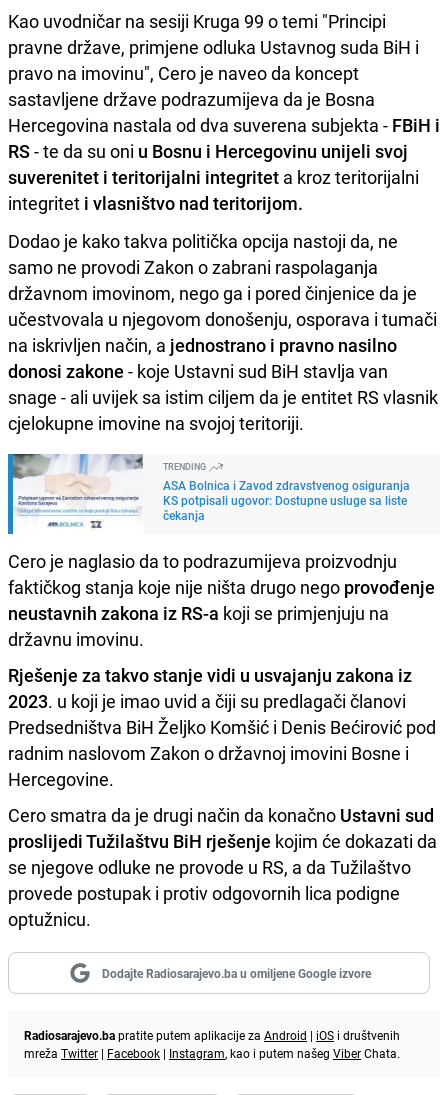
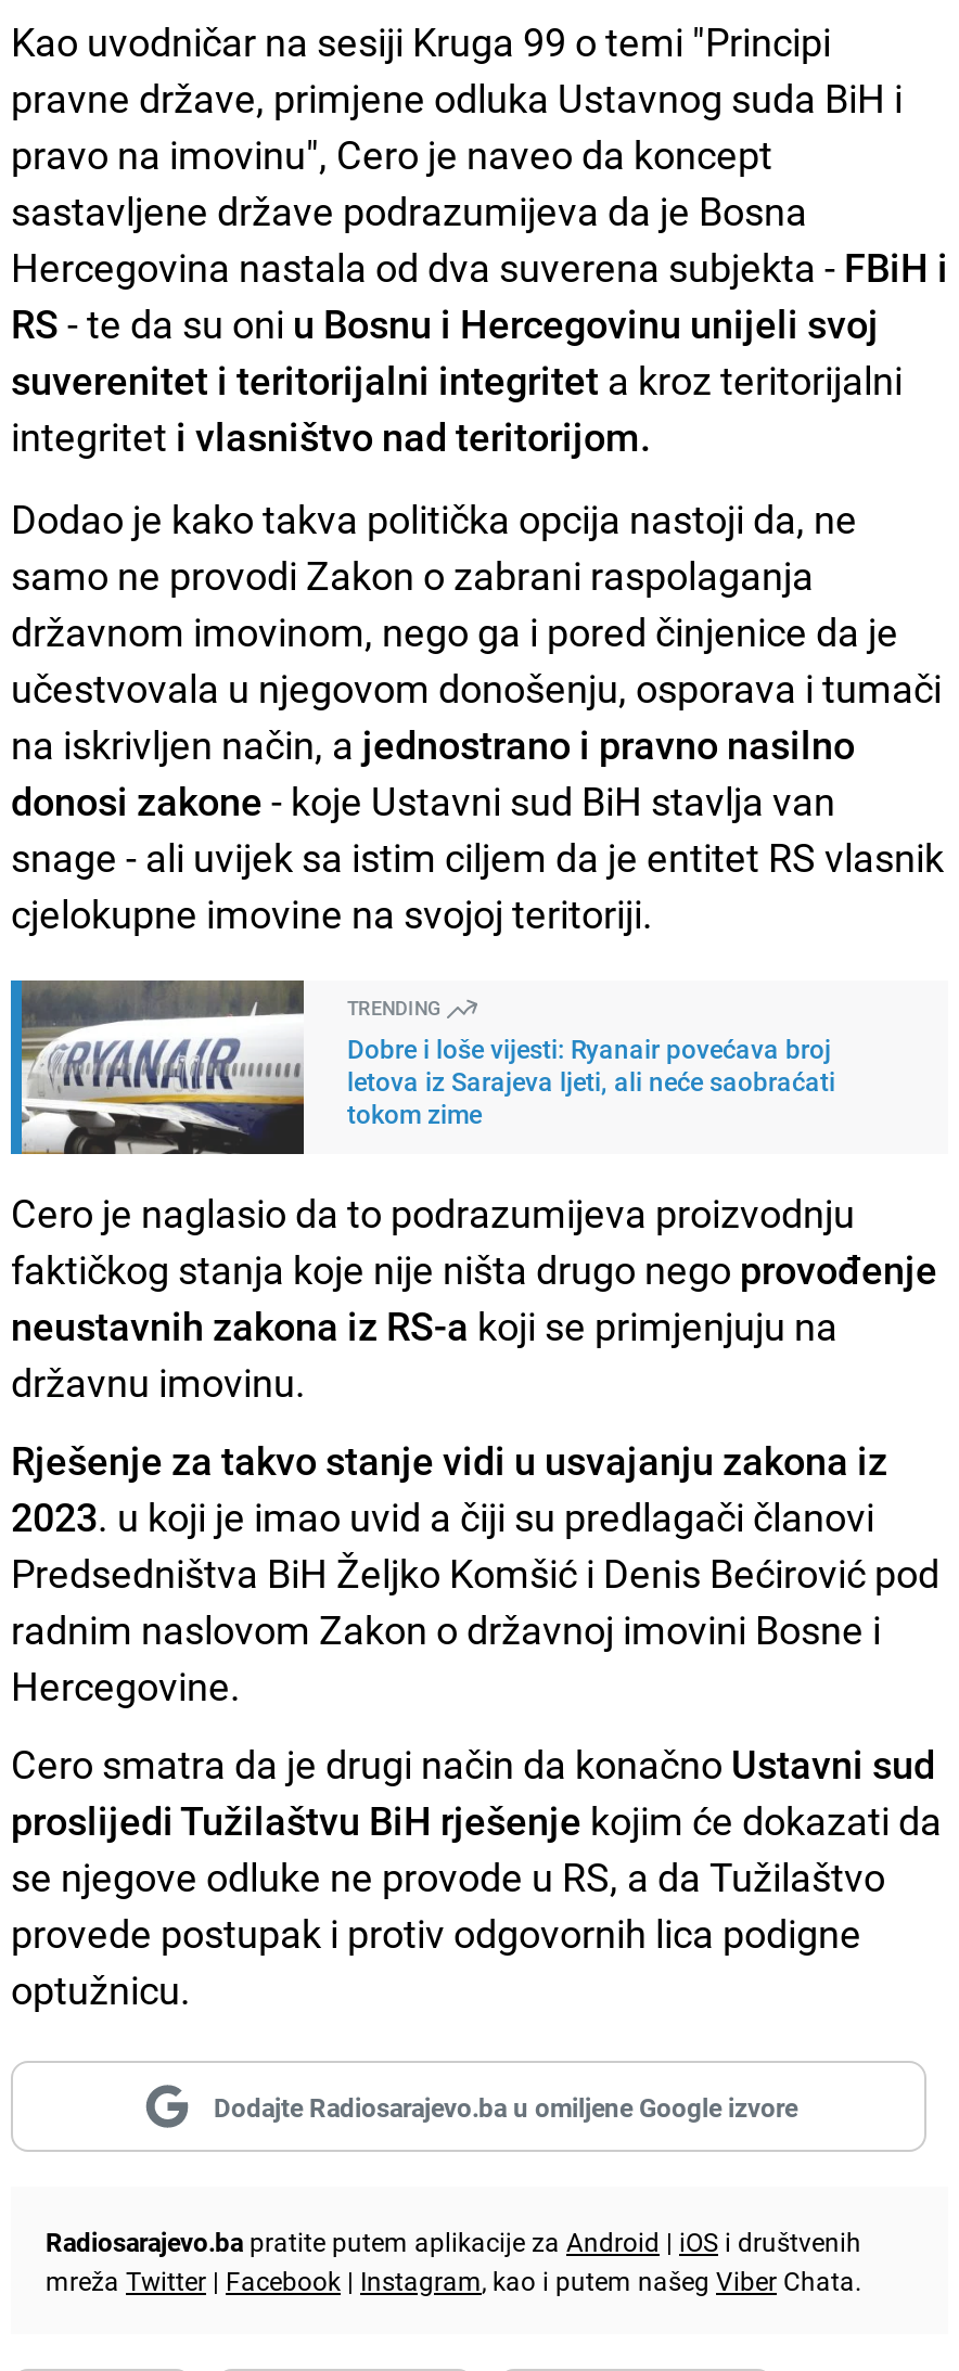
[12,453,410,534] [image] | ASA Bolnica i Zavod zdravstvenog osiguranja | KS potpisali ugovor: Dostupne usluge sa liste | čekanja -> [20,978,835,1156] [image] | Dobre i loše vijesti: Ryanair povećava broj | letova iz Sarajeva ljeti, ali neće saobraćati | tokom zime

